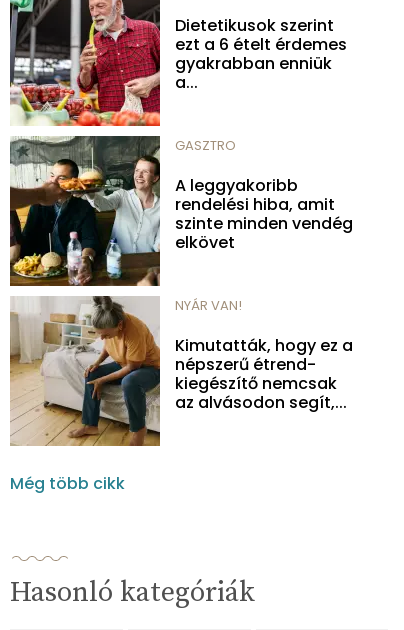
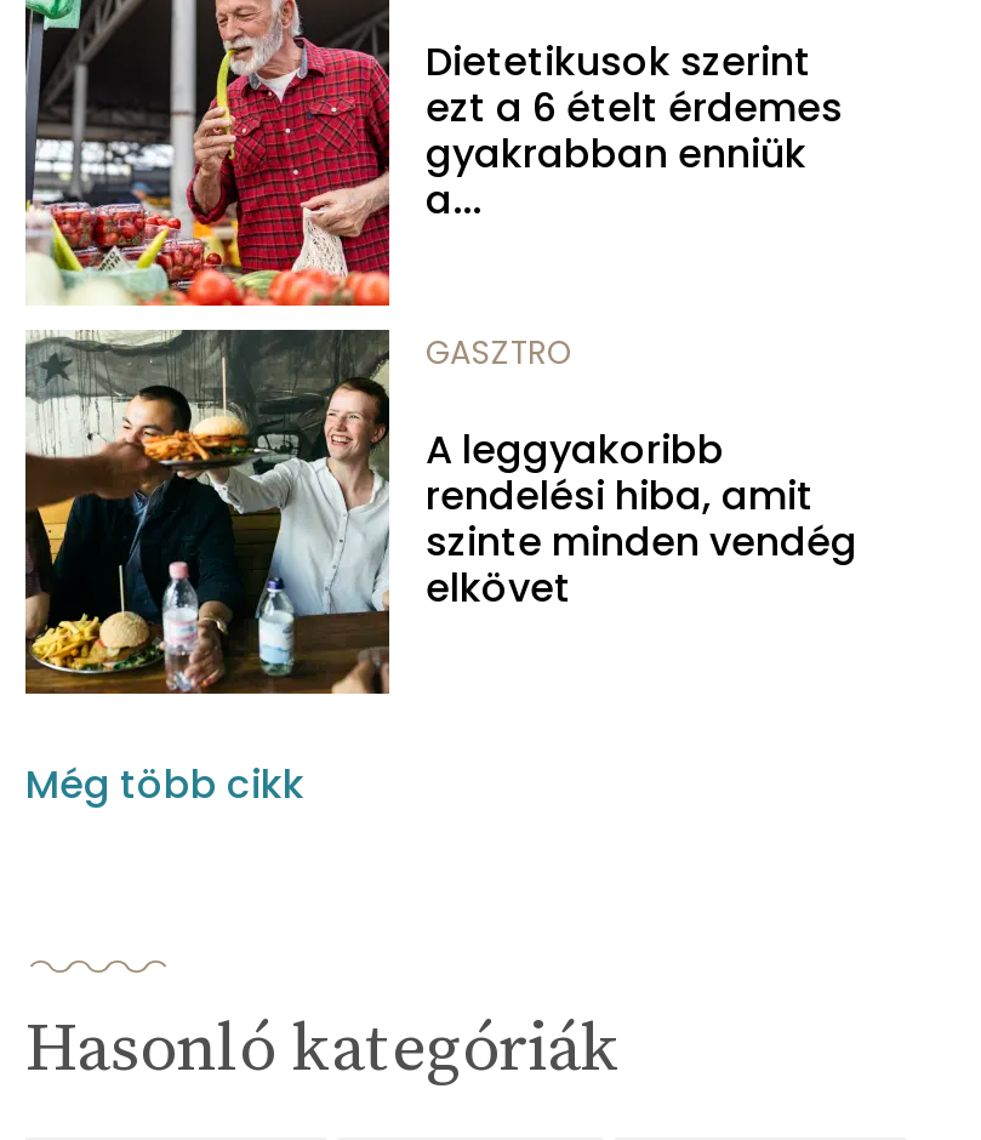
[9,296,353,447] [image] | NYÁR VAN! | Kimutatták, hogy ez a | népszerű étrend- | kiegészítő nemcsak | az alvásodon segít,... -> none

